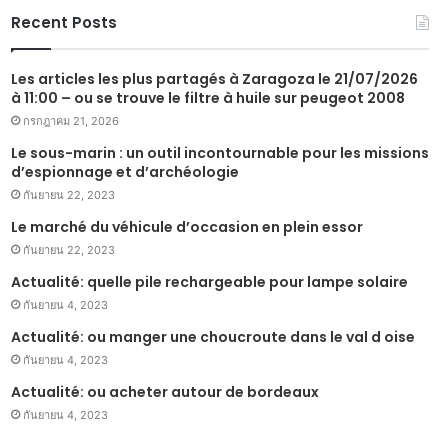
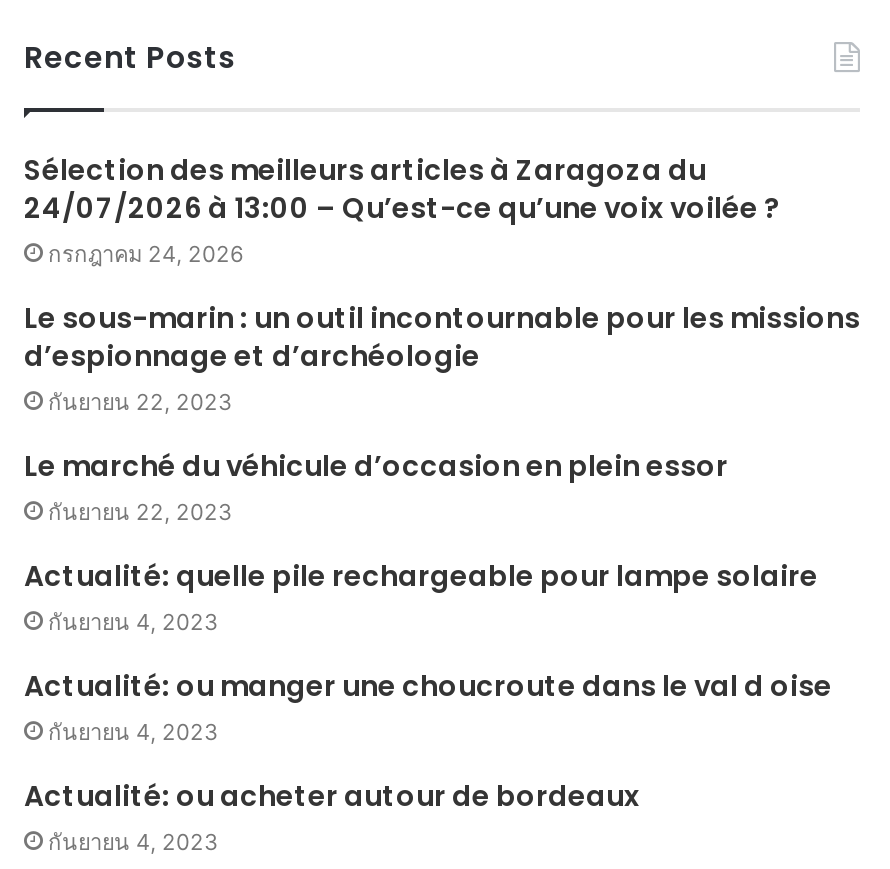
[11,69,418,128] Les articles les plus partagés à Zaragoza le 21/07/2026 | à 11:00 – ou se trouve le filtre à huile sur peugeot 2008 | กรกฎาคม 21, 2026 -> [24,150,780,268] Sélection des meilleurs articles à Zaragoza du | 24/07/2026 à 13:00 – Qu’est-ce qu’une voix voilée ? | กรกฎาคม 24, 2026

